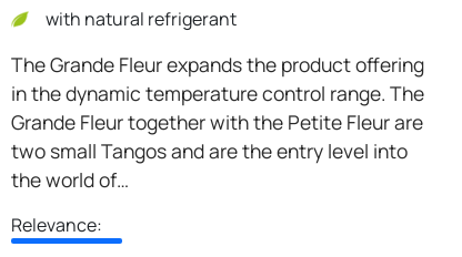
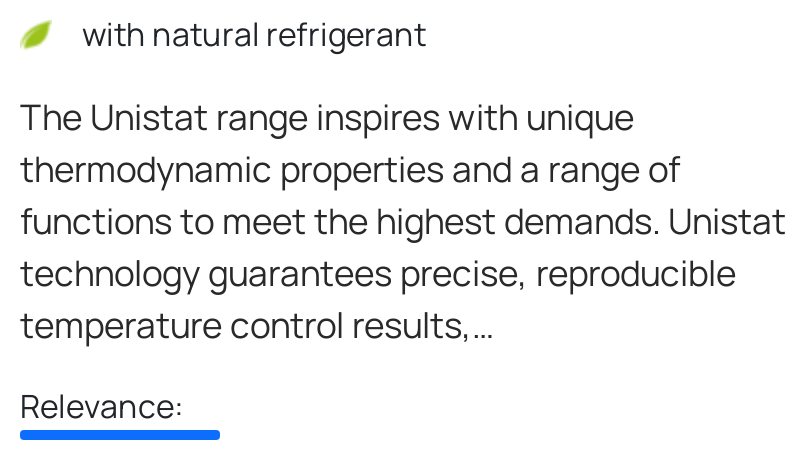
[11,50,424,192] The Grande Fleur expands the product offering | in the dynamic temperature control range. The | Grande Fleur together with the Petite Fleur are | two small Tangos and are the entry level into | the world of… -> [20,91,786,347] The Unistat range inspires with unique | thermodynamic properties and a range of | functions to meet the highest demands. Unistat | technology guarantees precise, reproducible | temperature control results,…

